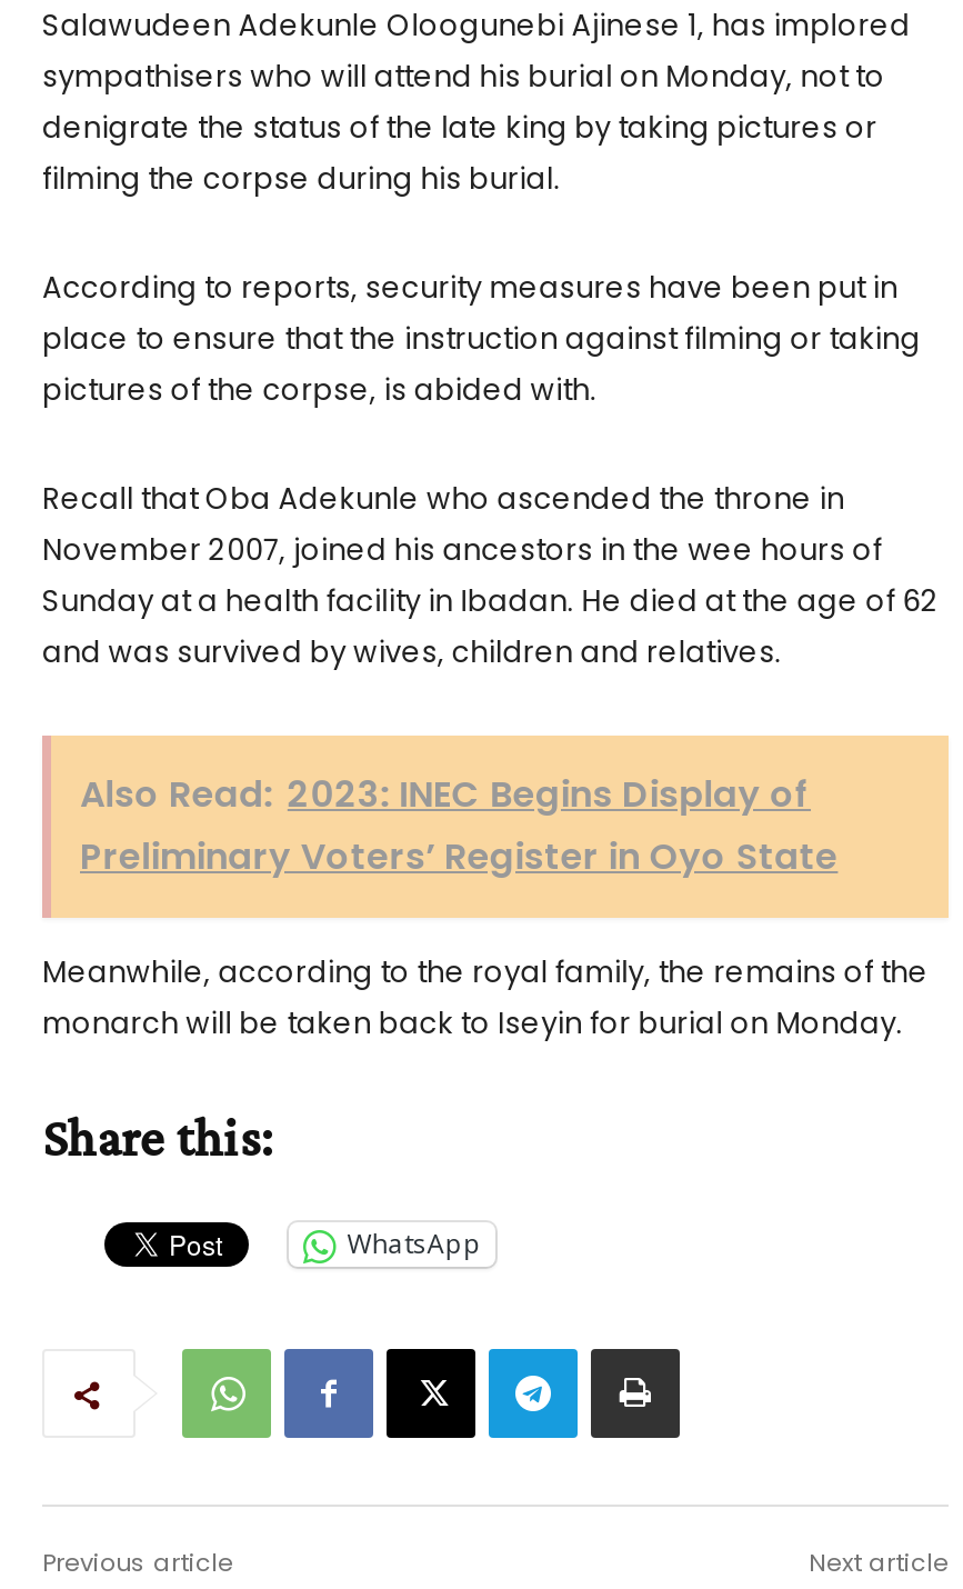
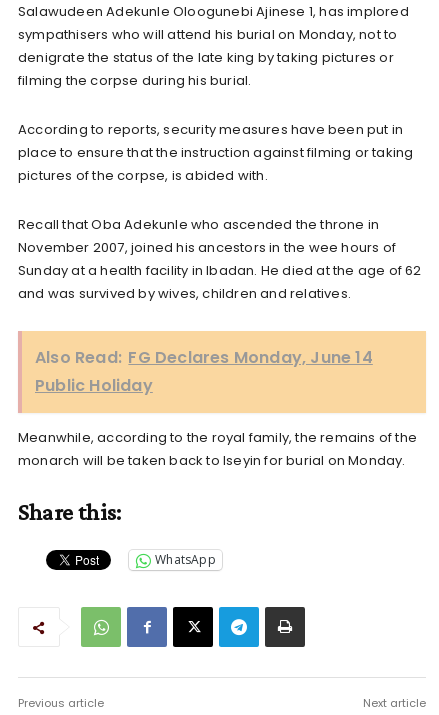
[80,769,838,882] Also Read: 2023: INEC Begins Display of | Preliminary Voters’ Register in Oyo State -> [35,346,373,397] Also Read: FG Declares Monday, June 14 | Public Holiday

